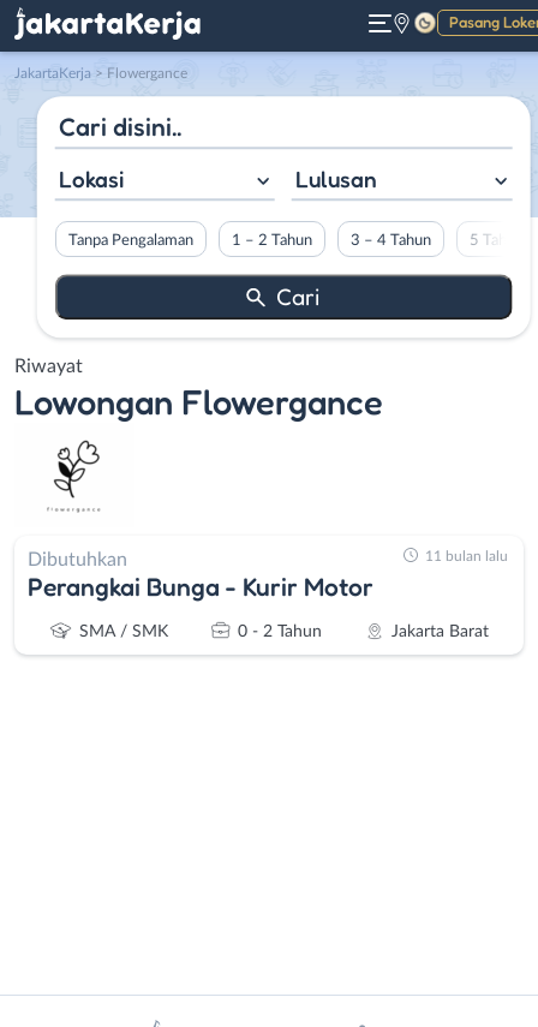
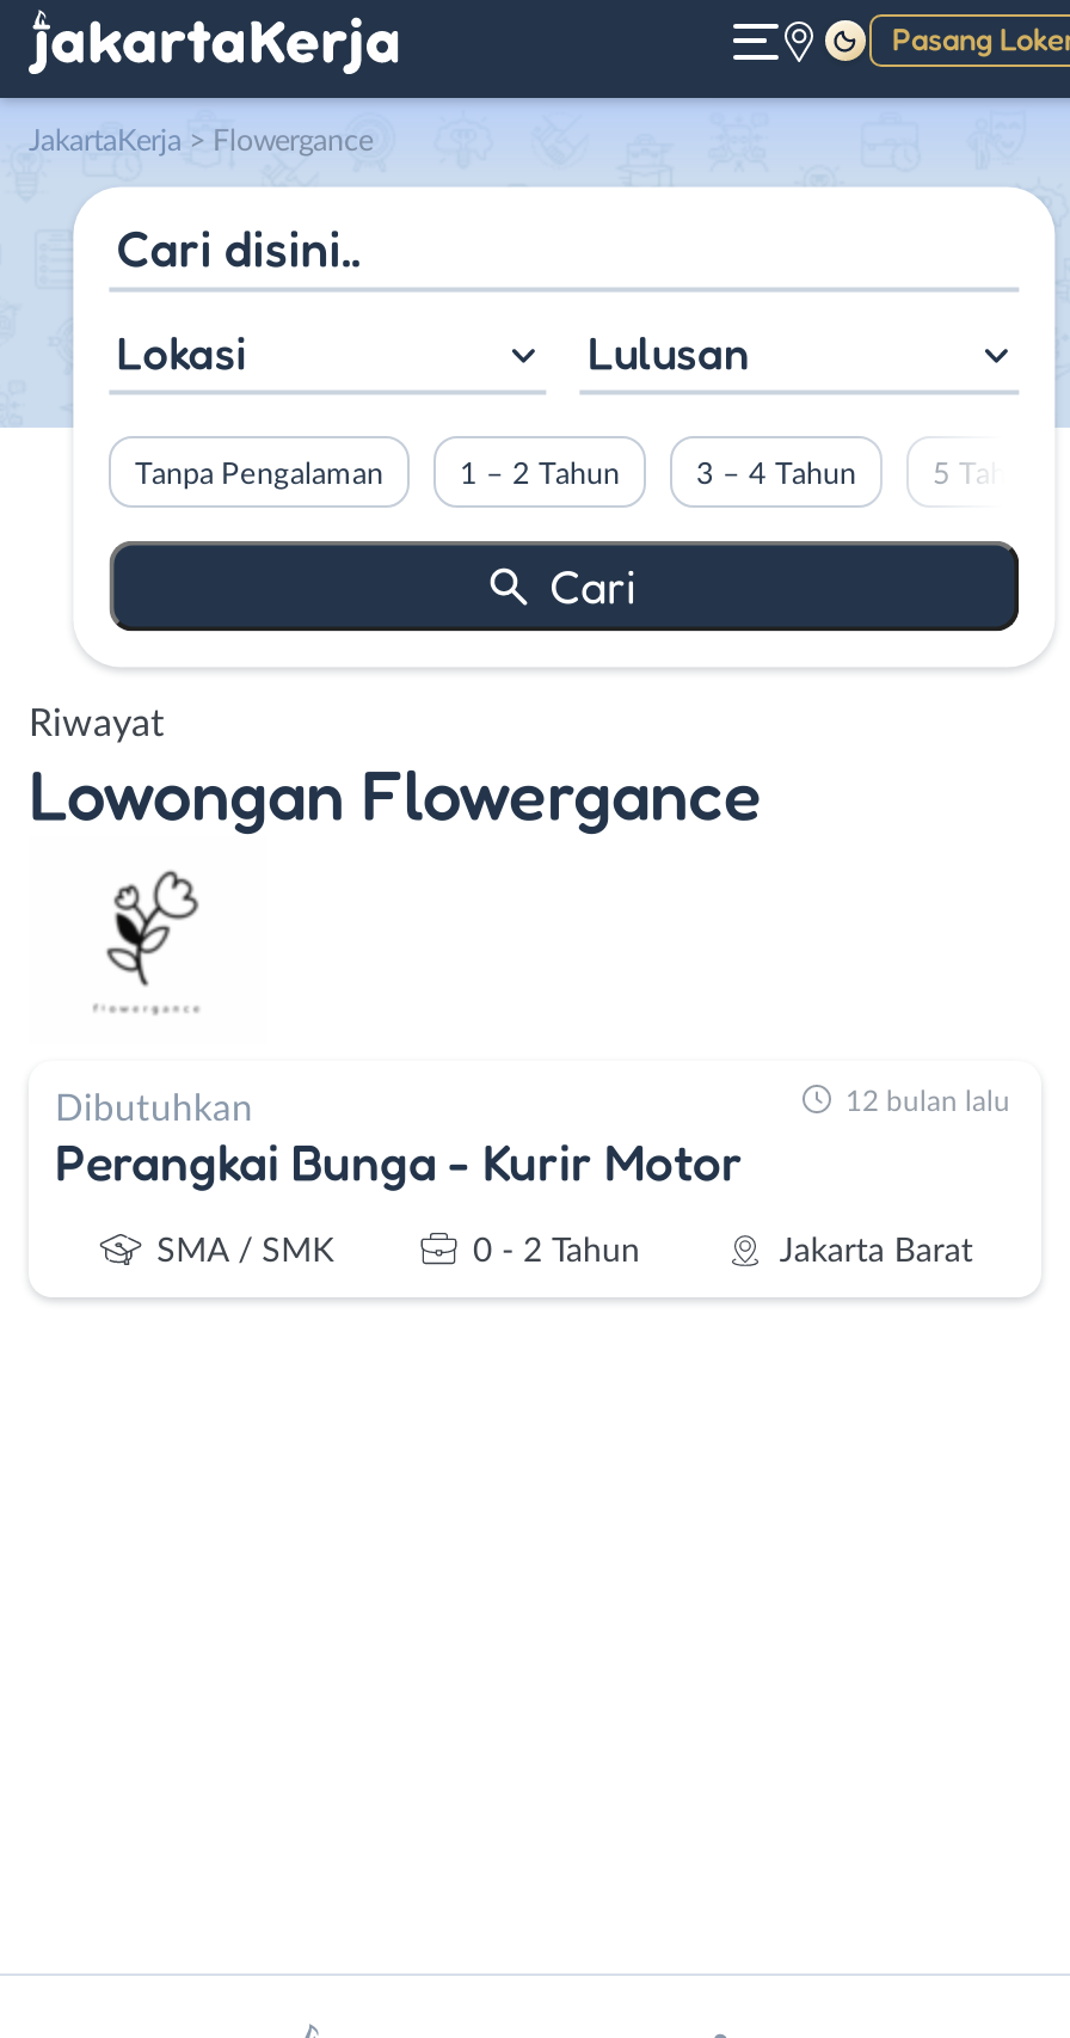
[425,548,508,563] 11 bulan lalu -> [845,1086,1010,1115] 12 bulan lalu

